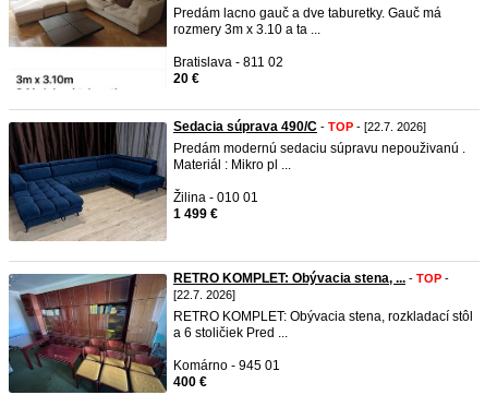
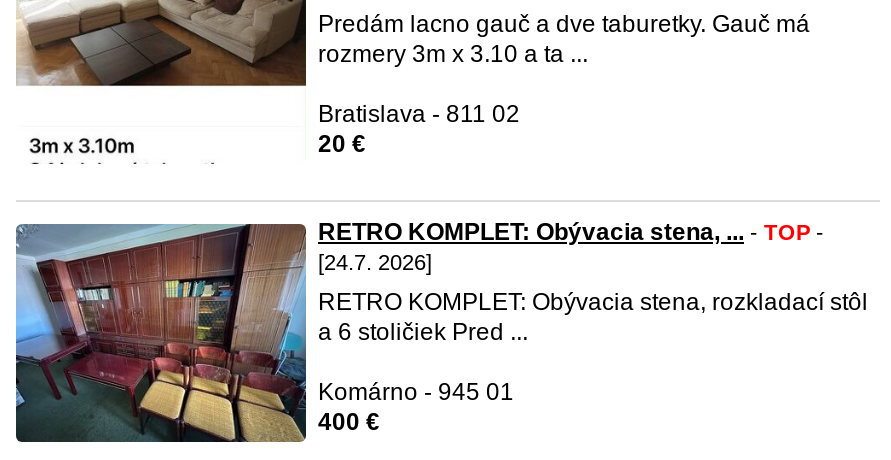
[8,119,465,241] [image] | Sedacia súprava 490/C - TOP - [22.7. 2026] | Predám modernú sedaciu súpravu nepouživanú . | Materiál : Mikro pl ... | Žilina - 010 01 | 1 499 € -> none
[173,288,235,301] [22.7. 2026] -> [318,250,432,274] [24.7. 2026]

